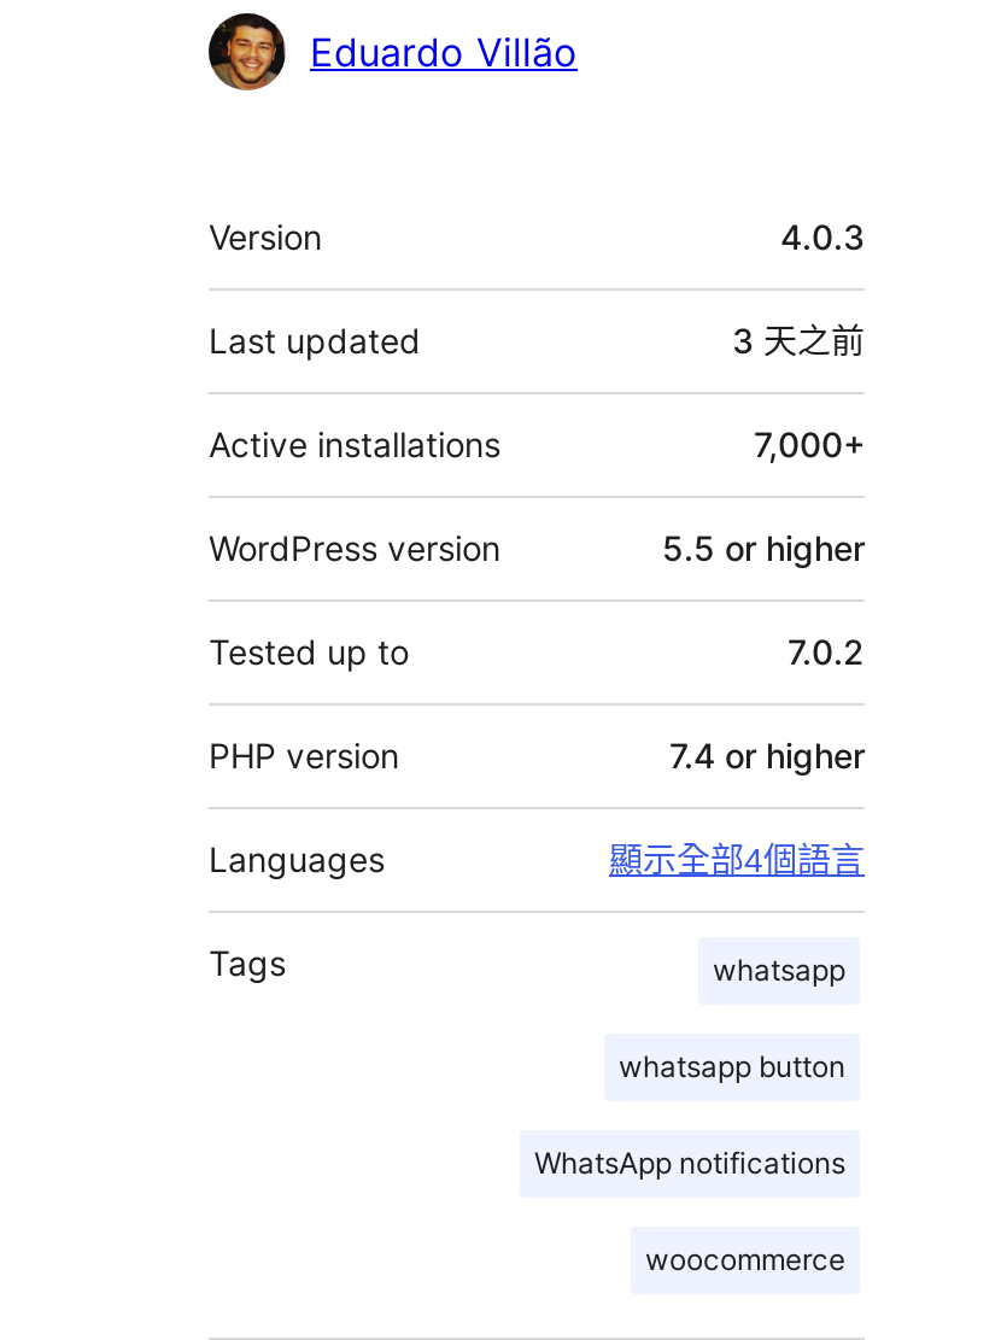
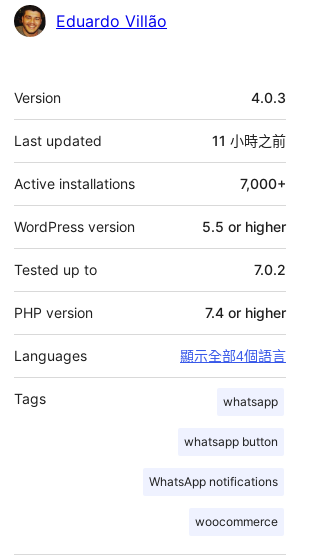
[732,320,865,361] 3 天之前 -> [212,132,286,149] 11 小時之前

